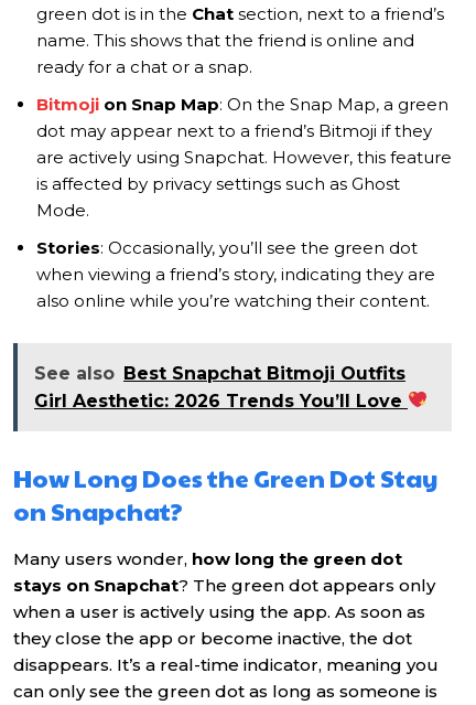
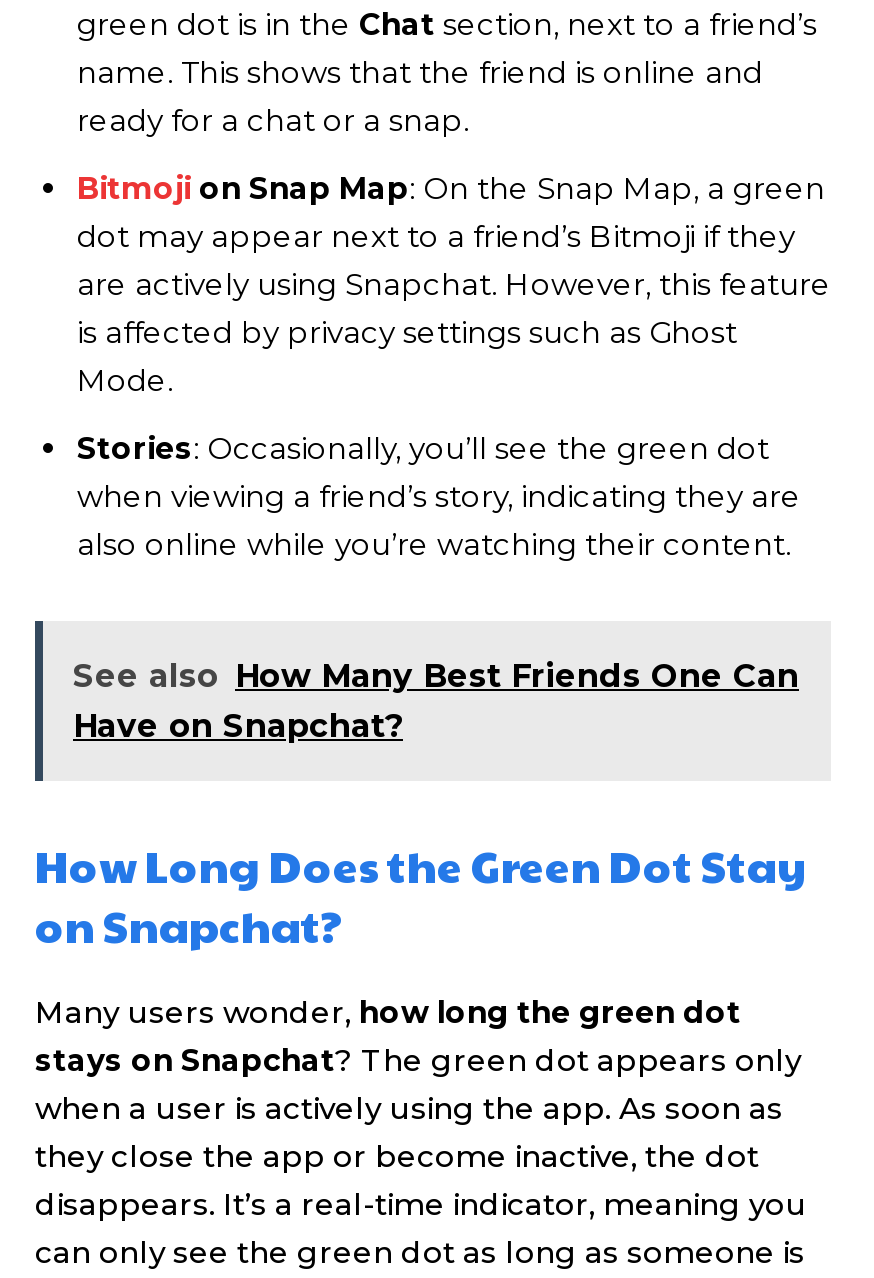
[34,363,408,411] See also Best Snapchat Bitmoji Outfits | Girl Aesthetic: 2026 Trends You’ll Love -> [73,657,799,745] See also How Many Best Friends One Can | Have on Snapchat?

